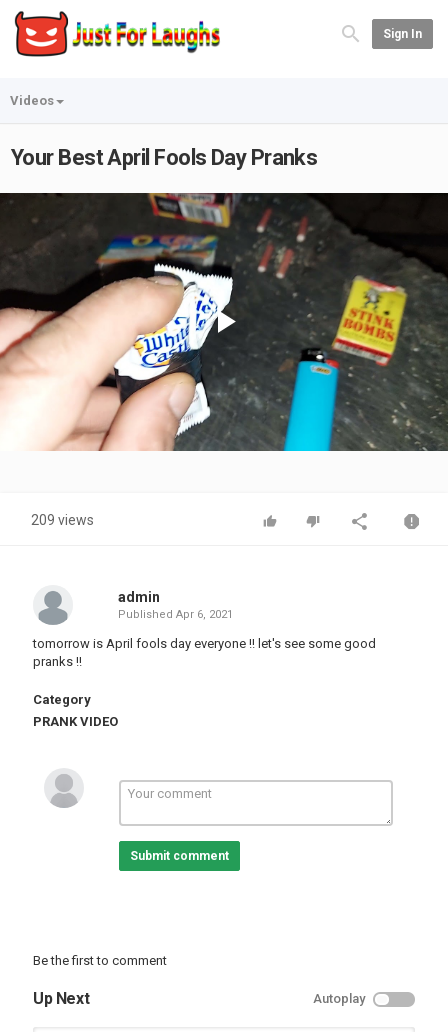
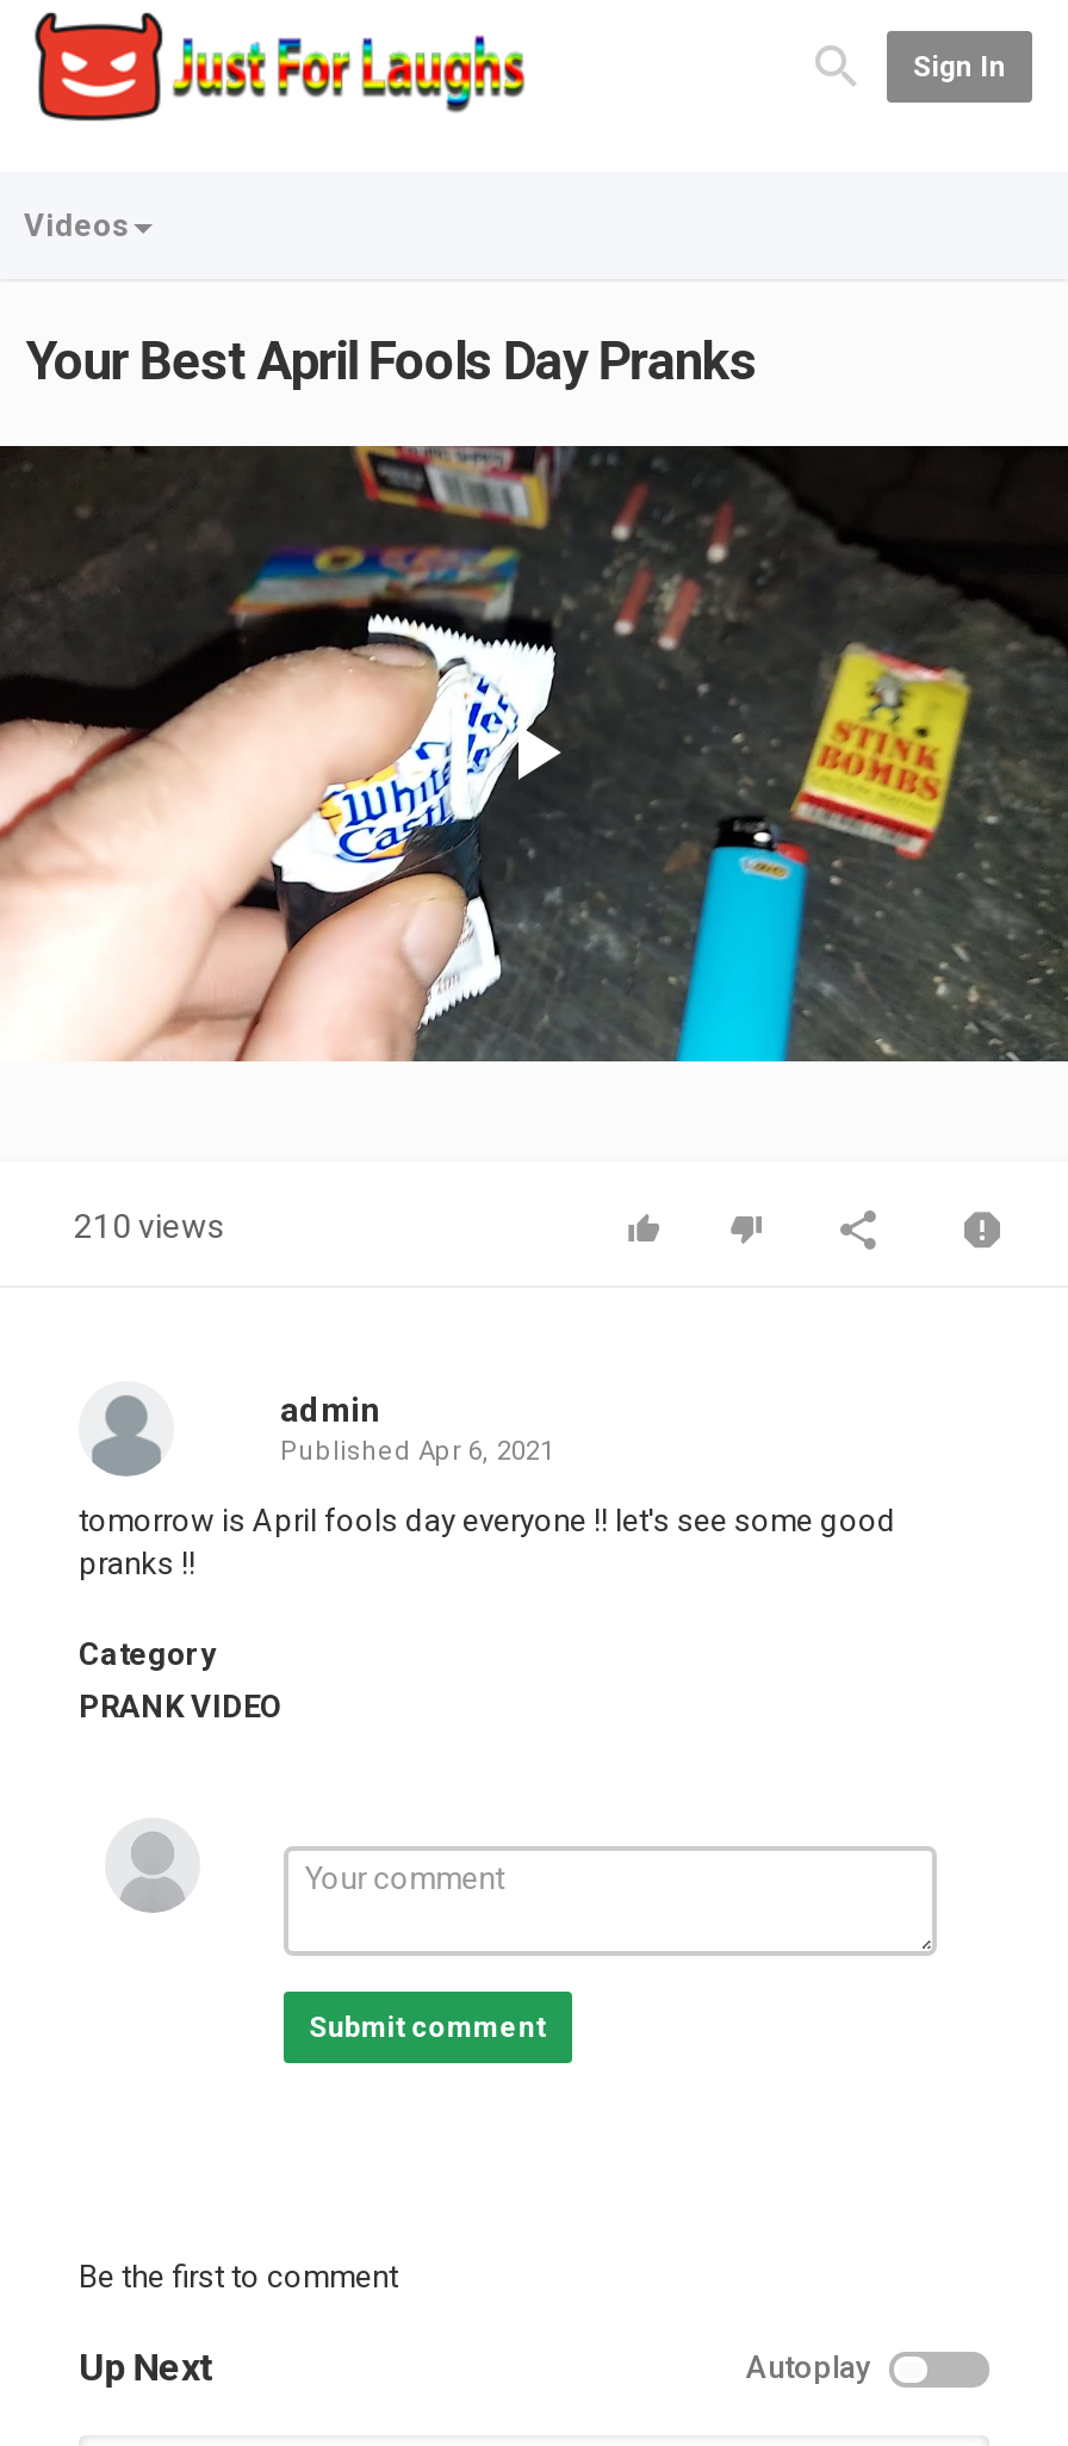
[31,512,94,528] 209 views -> [74,1207,224,1245] 210 views

